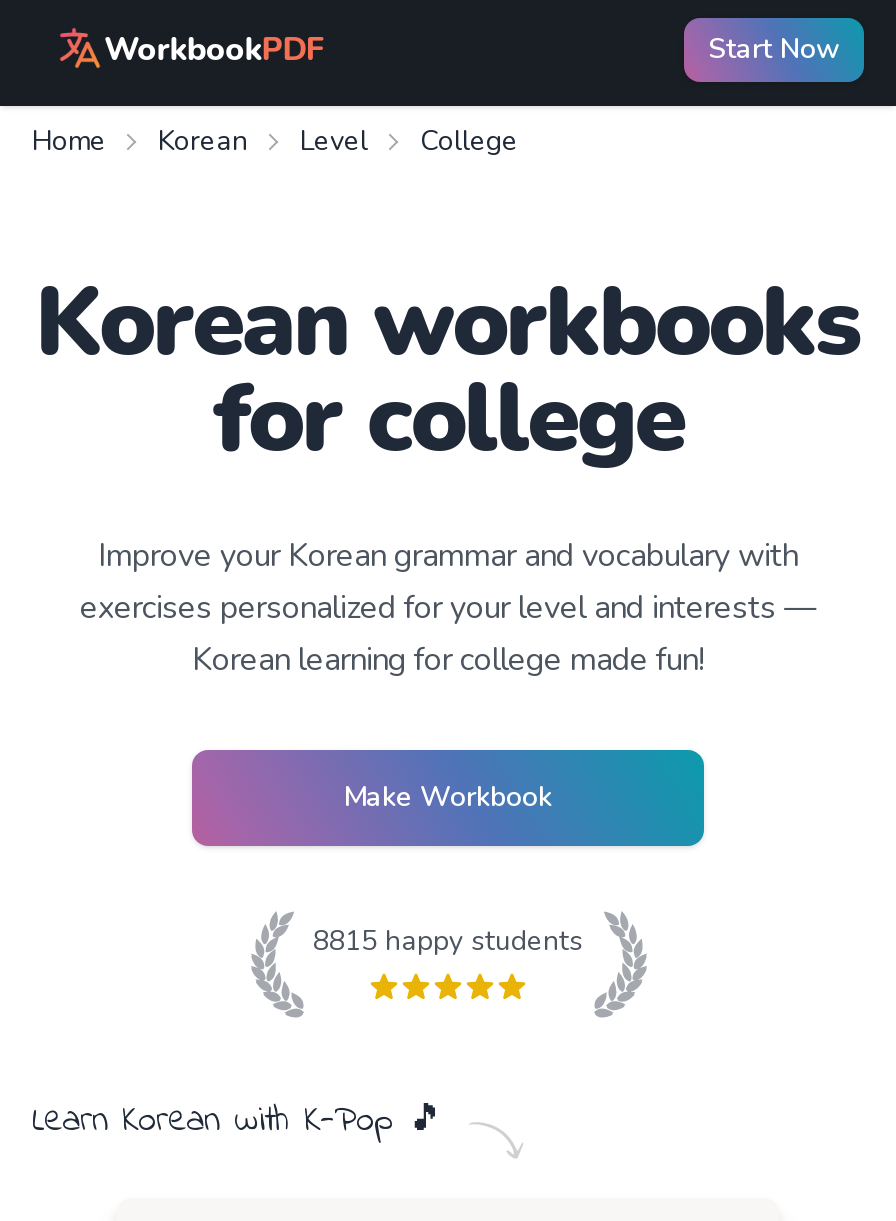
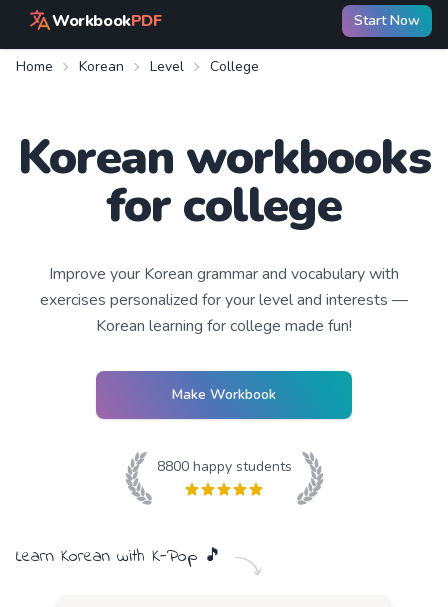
[313,922,583,960] 8815 happy students -> [156,457,291,476] 8800 happy students

